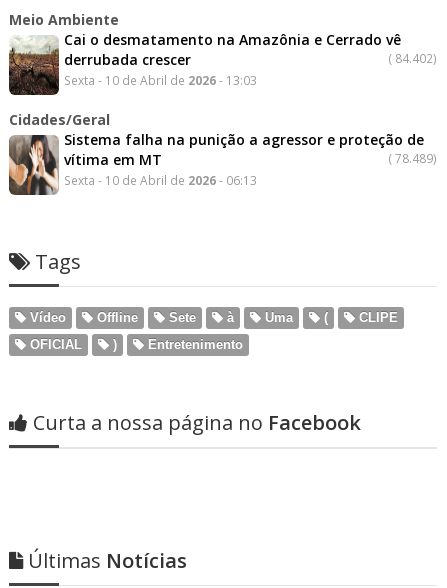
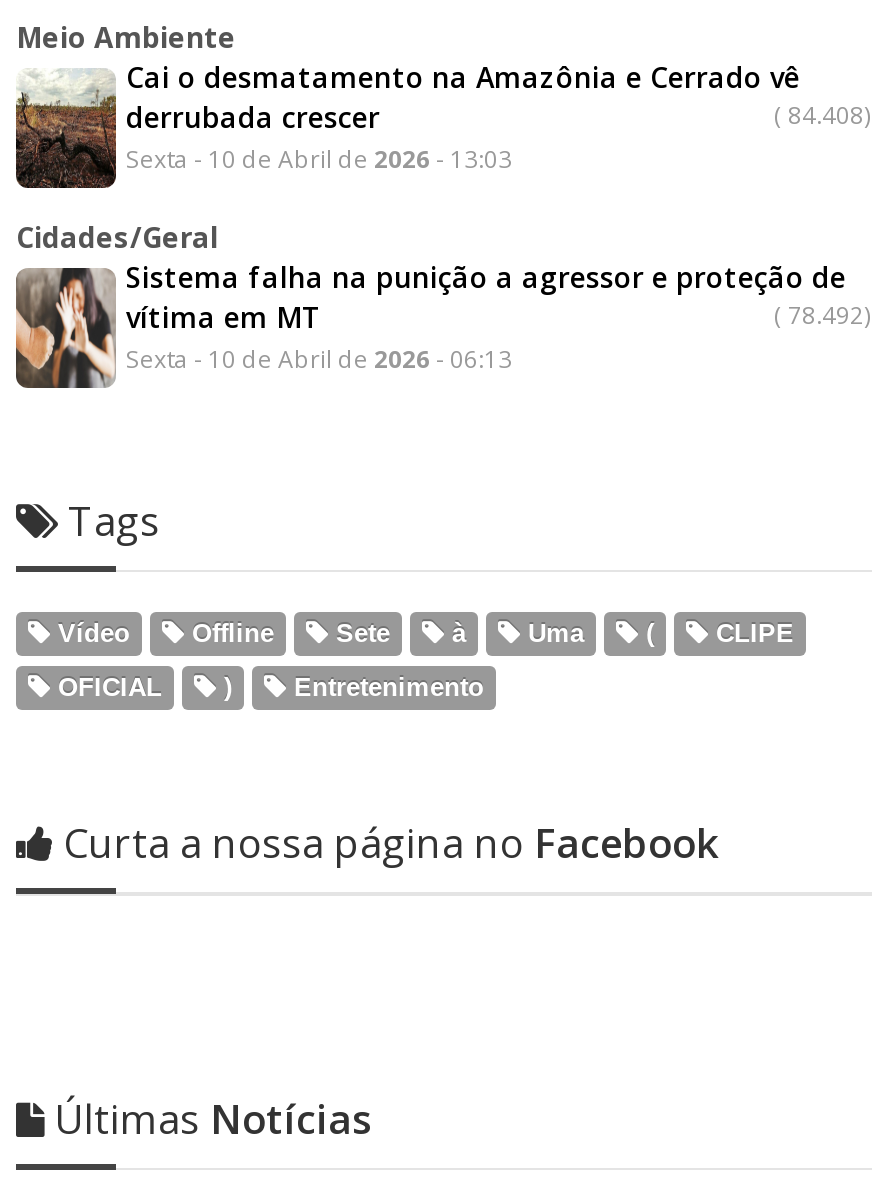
[388,50,437,66] (84.402) -> [774,98,872,130] (84.408)
[388,150,437,166] (78.489) -> [774,298,872,330] (78.492)

